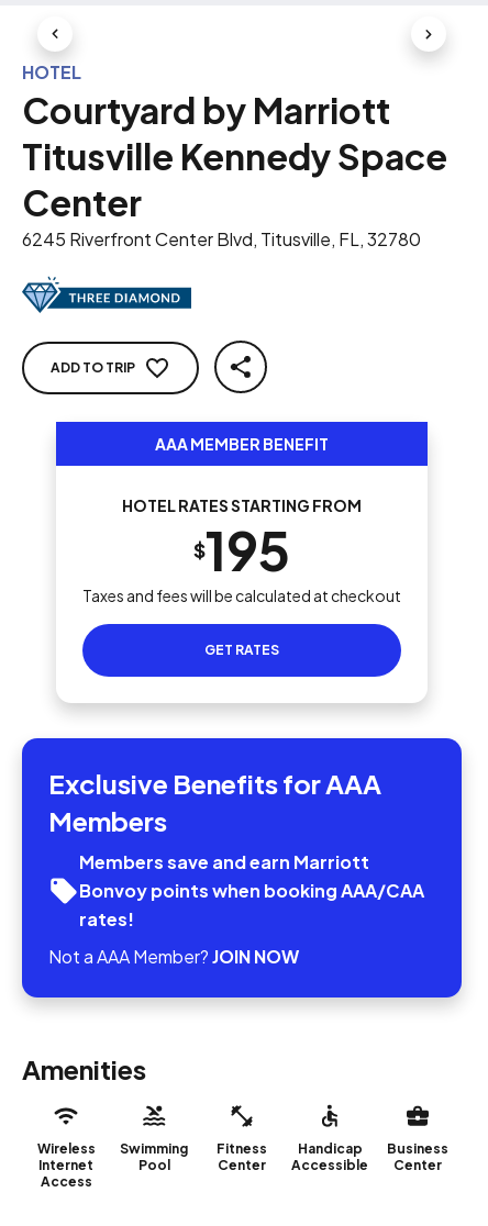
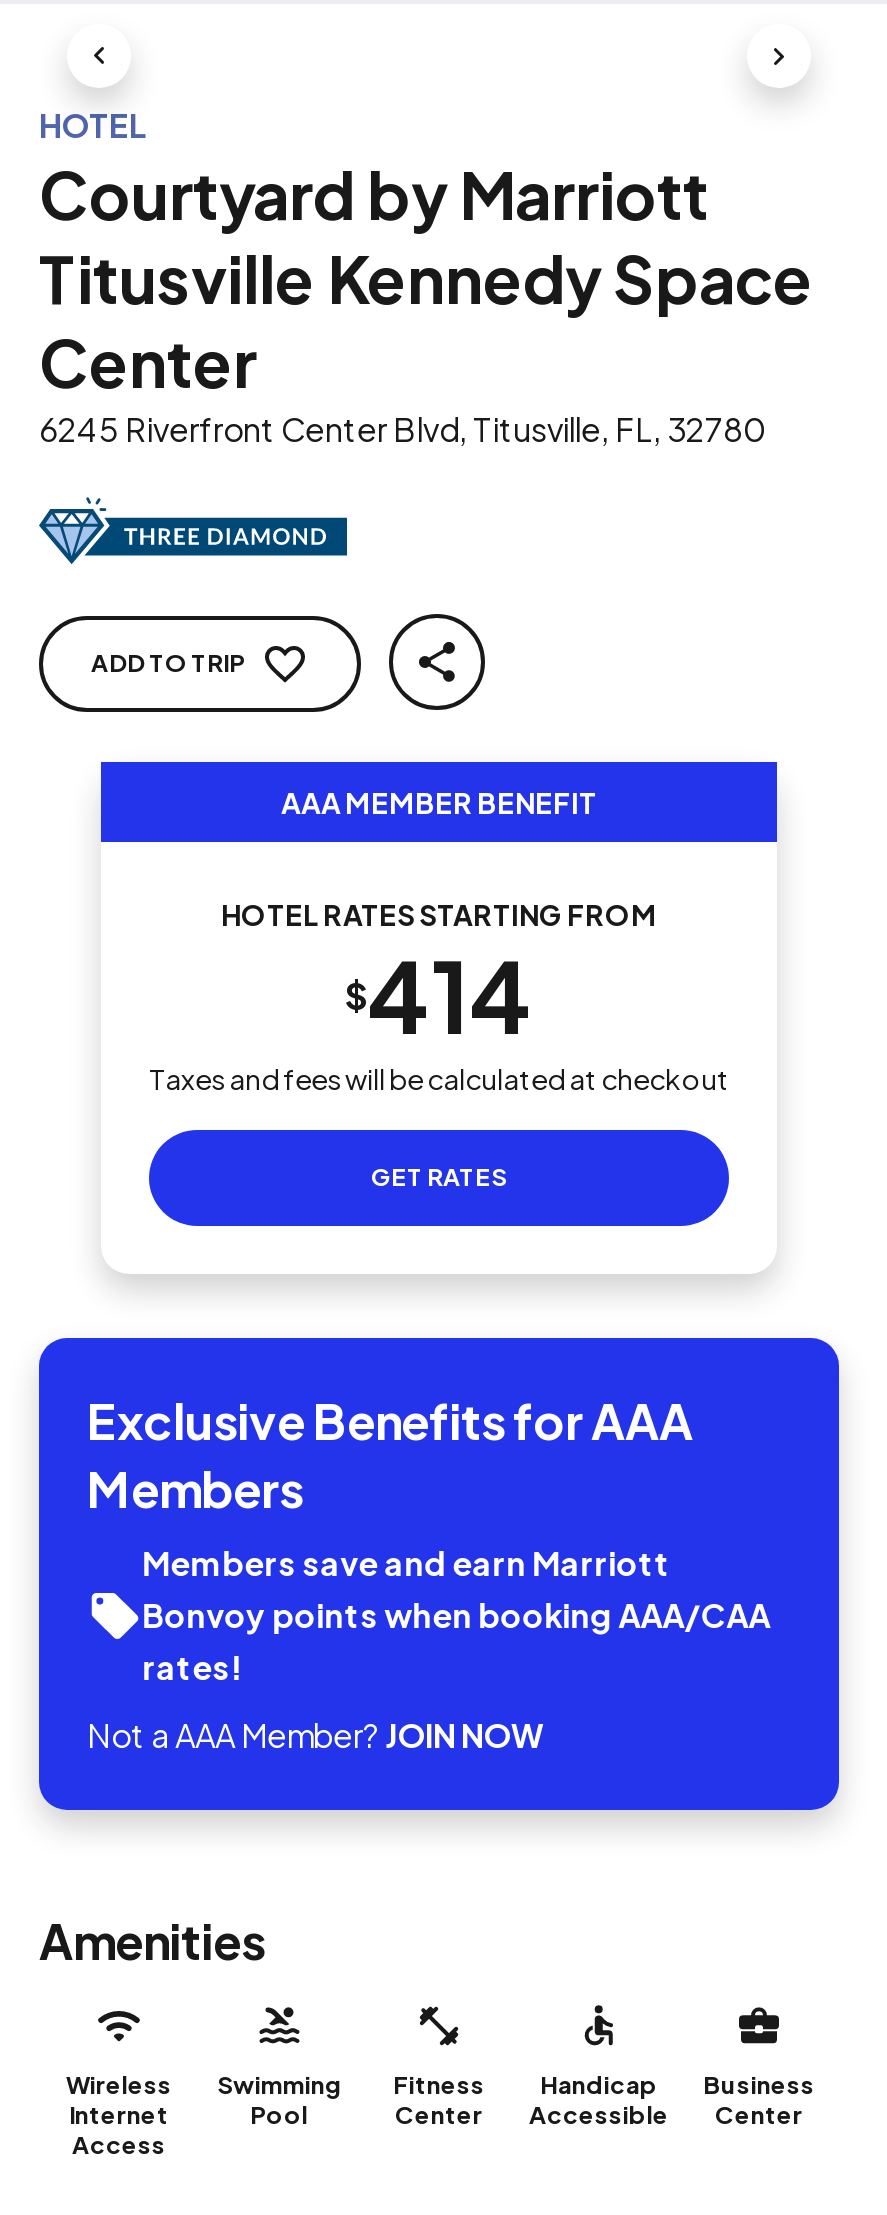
[193,516,290,583] $195 -> [345,934,533,1056] $414

